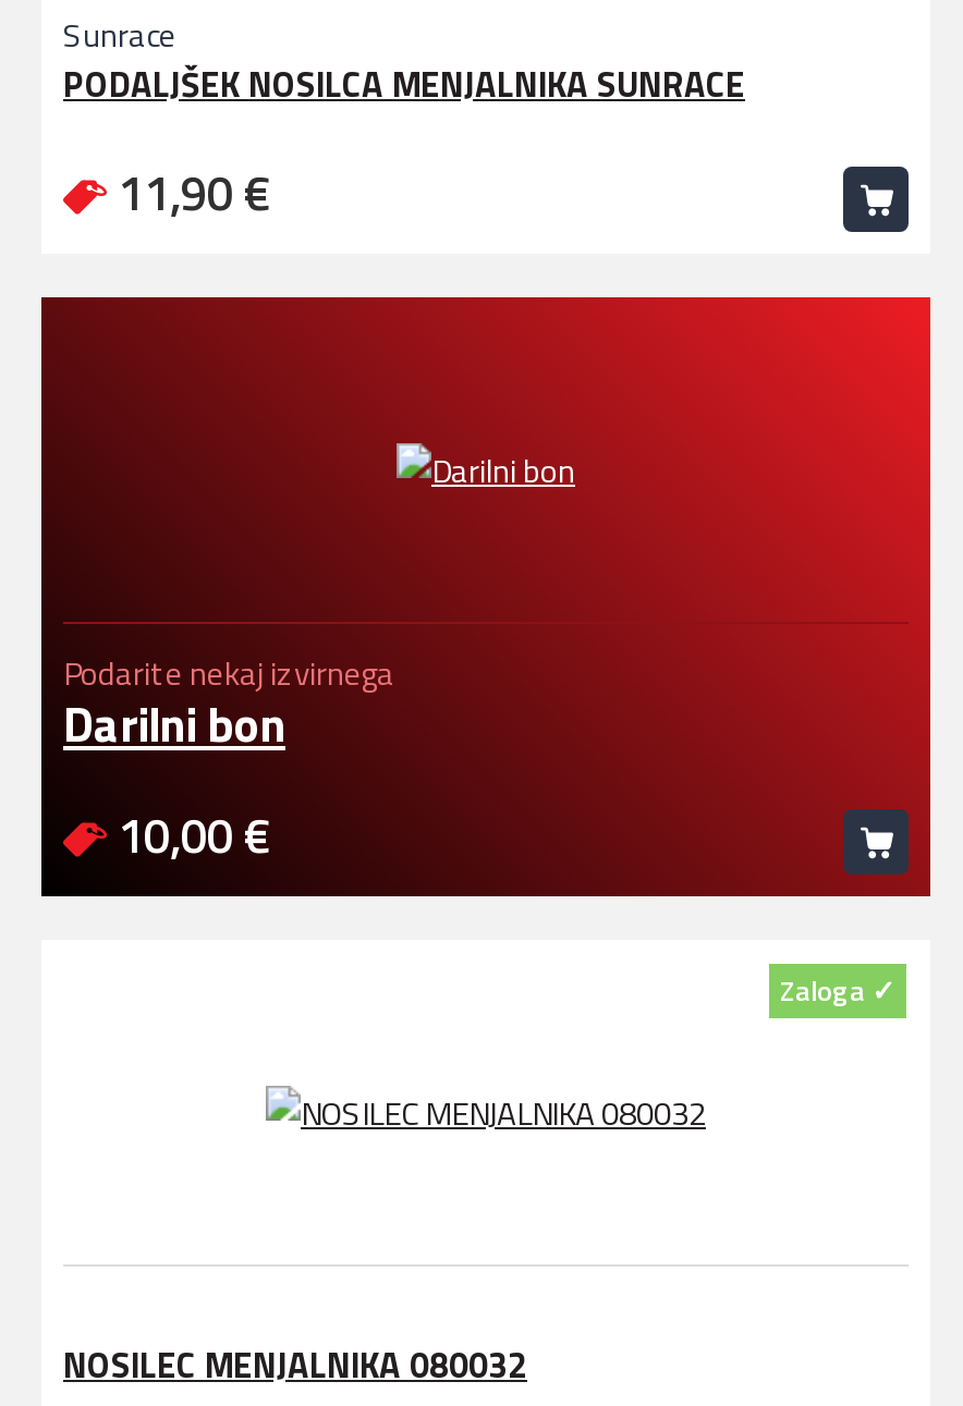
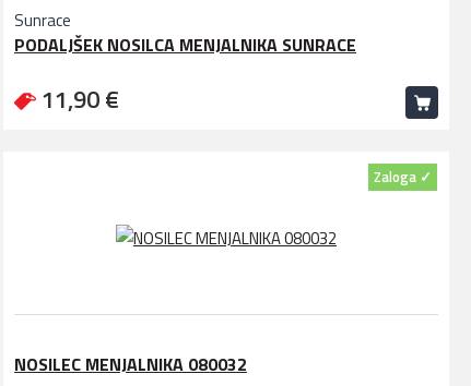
[39,295,932,898] [image] | Podarite nekaj izvirnega | Darilni bon | 10,00 € -> none

